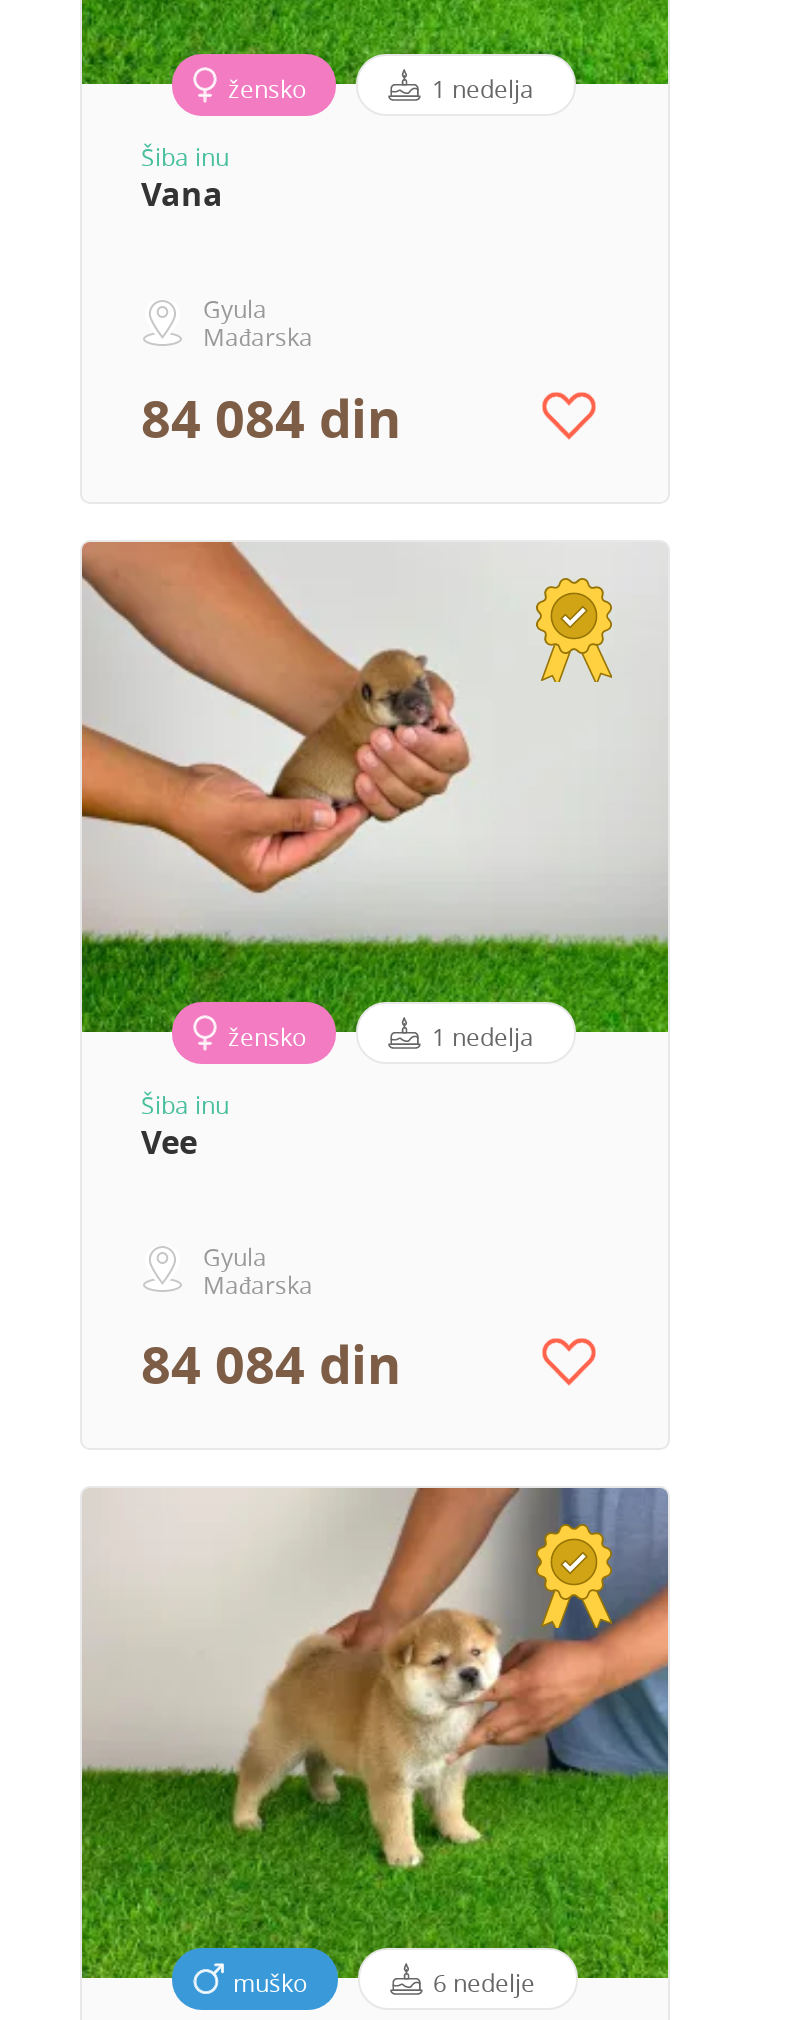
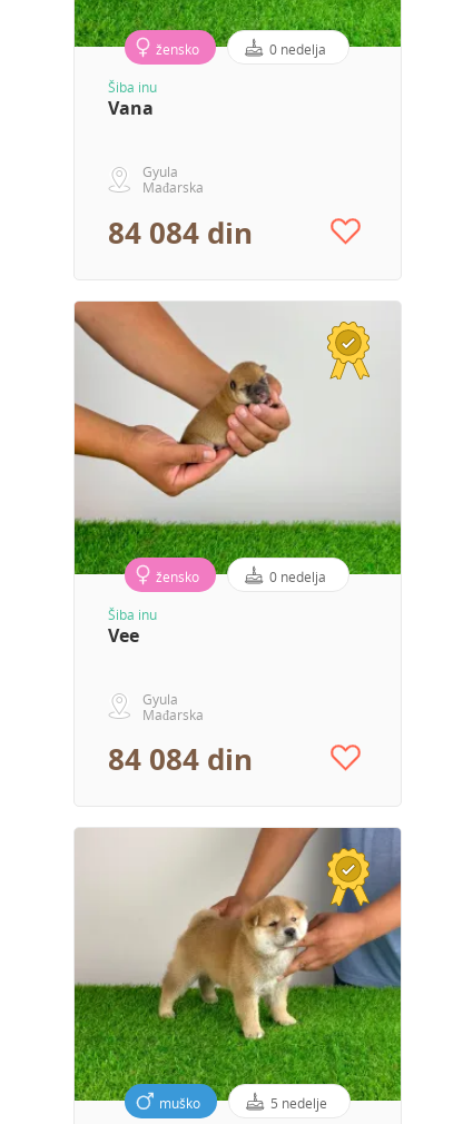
[432,72,534,104] 1 nedelja -> [269,40,326,58] 0 nedelja
[432,1019,534,1051] 1 nedelja -> [269,567,326,585] 0 nedelja
[433,1966,535,1998] 6 nedelje -> [270,1094,327,1112] 5 nedelje

